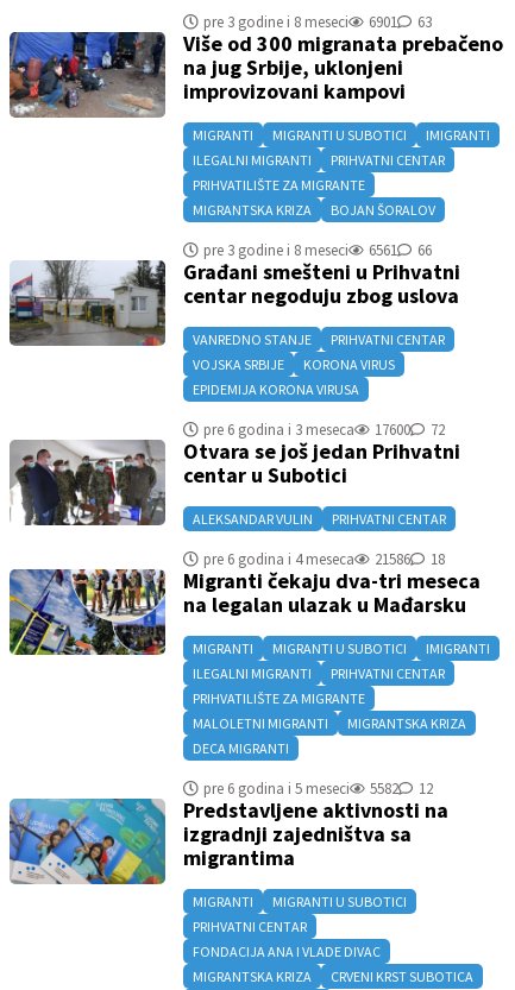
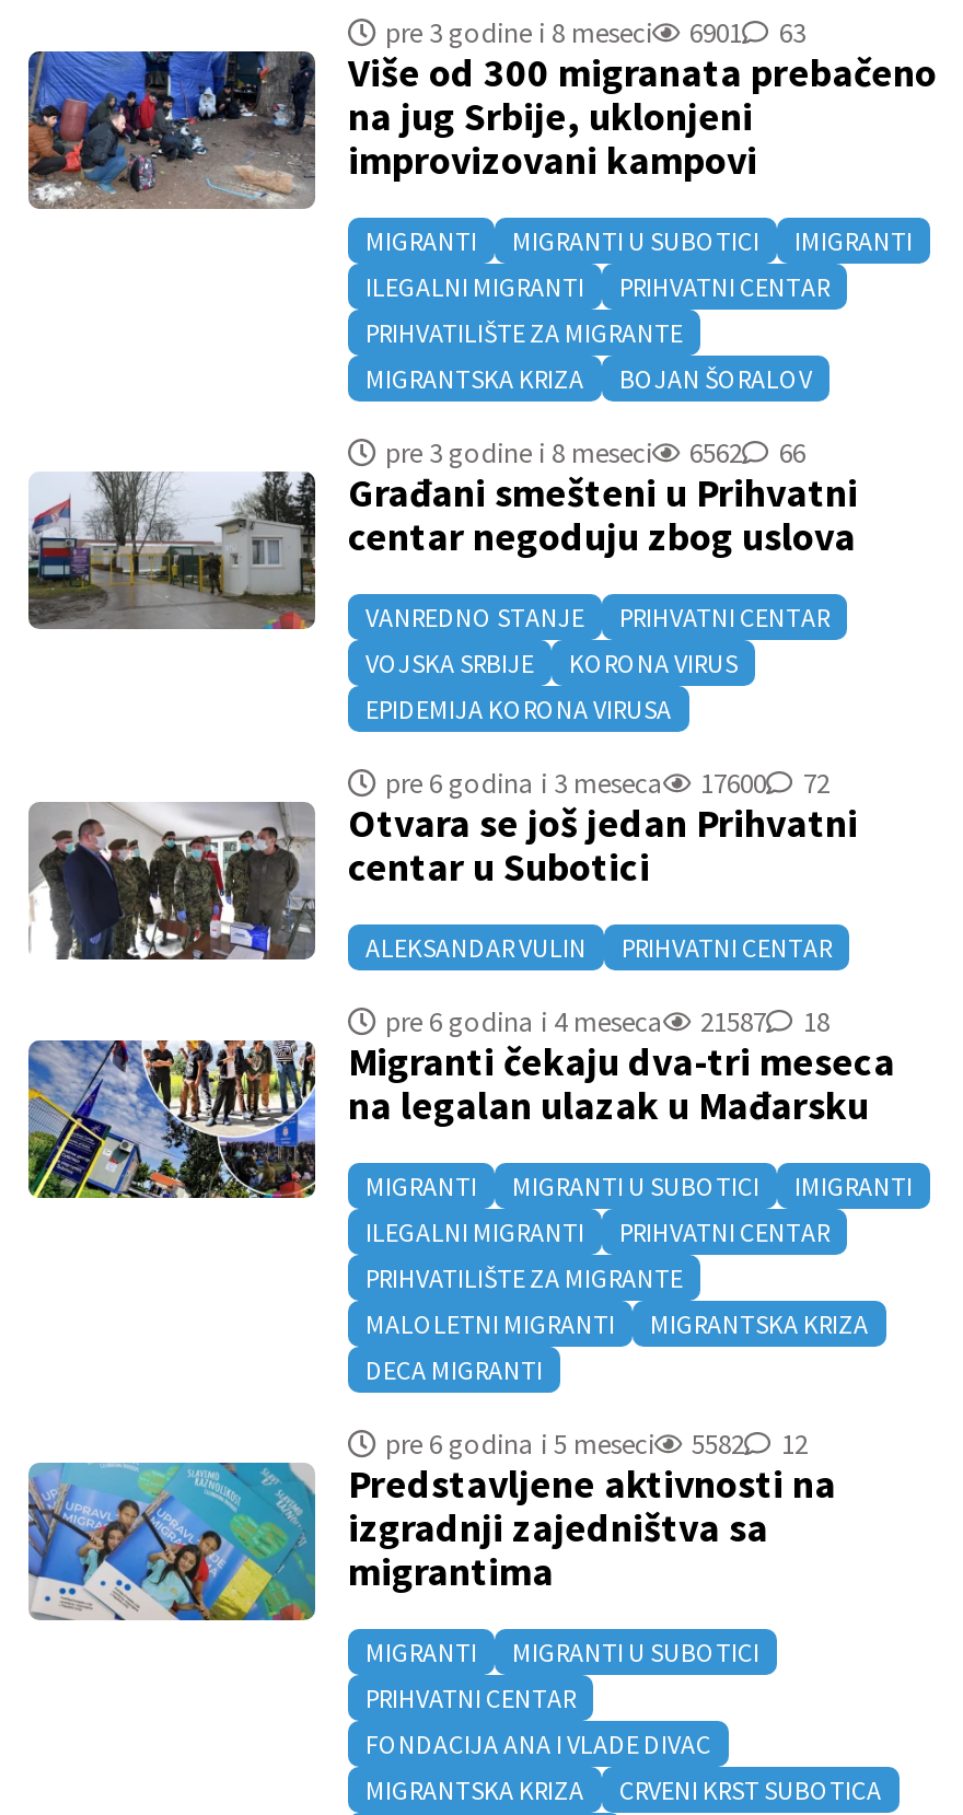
[203,239,432,260] pre 3 godine i 8 meseci 6561 66 -> [385,433,805,470] pre 3 godine i 8 meseci 6562 66
[203,548,445,569] pre 6 godina i 4 meseca 21586 18 -> [385,1002,829,1039] pre 6 godina i 4 meseca 21587 18

